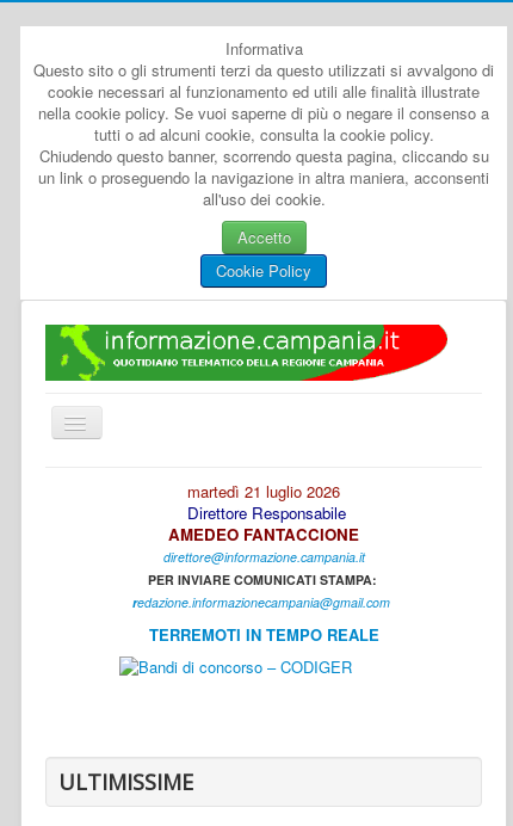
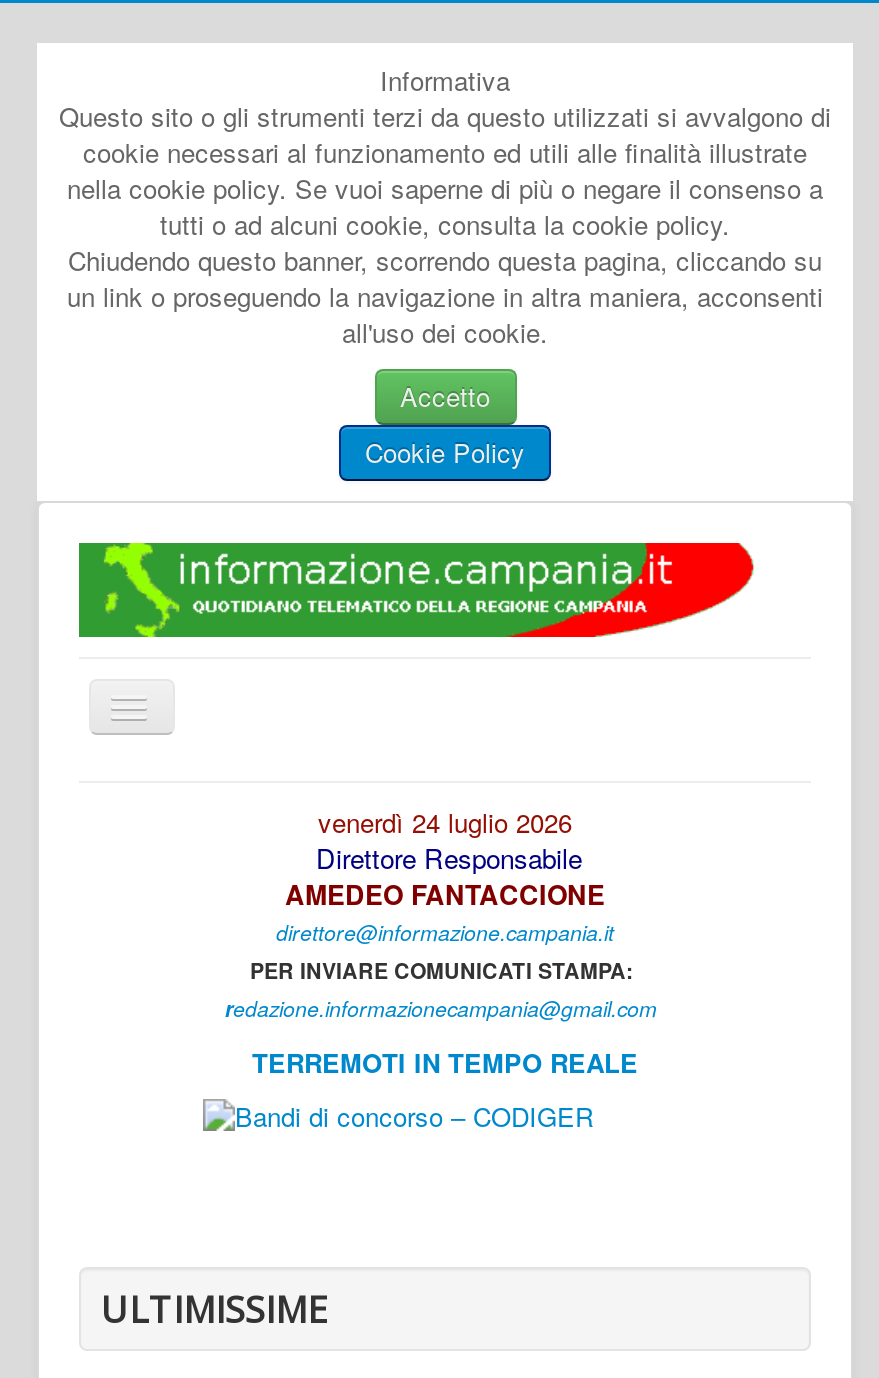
[187,480,340,502] martedì 21 luglio 2026 -> [318,803,572,841] venerdì 24 luglio 2026

